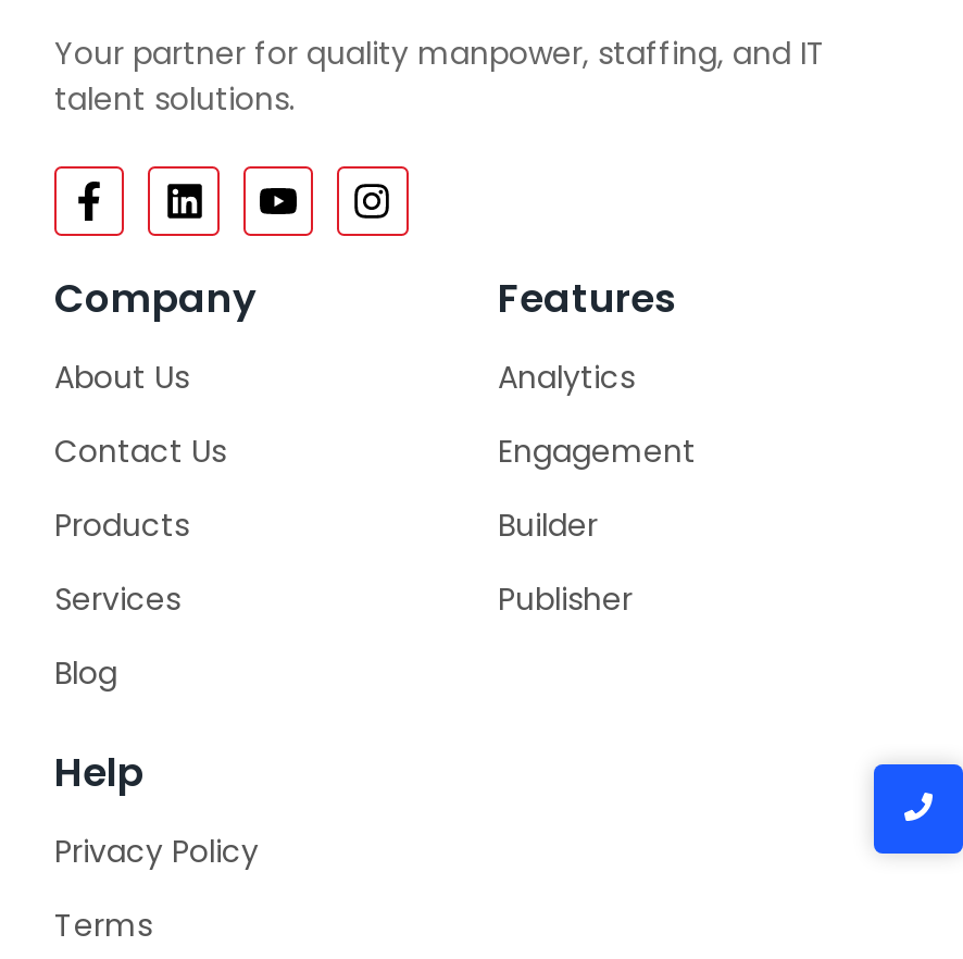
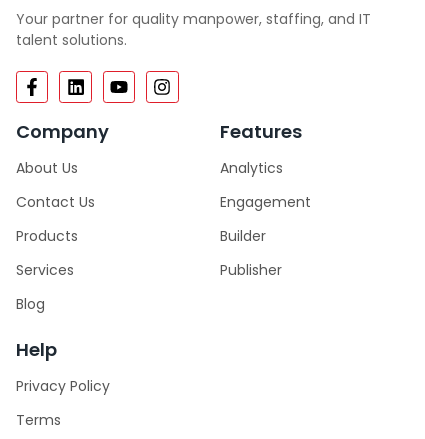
[870,760,956,858] [image] -> none

